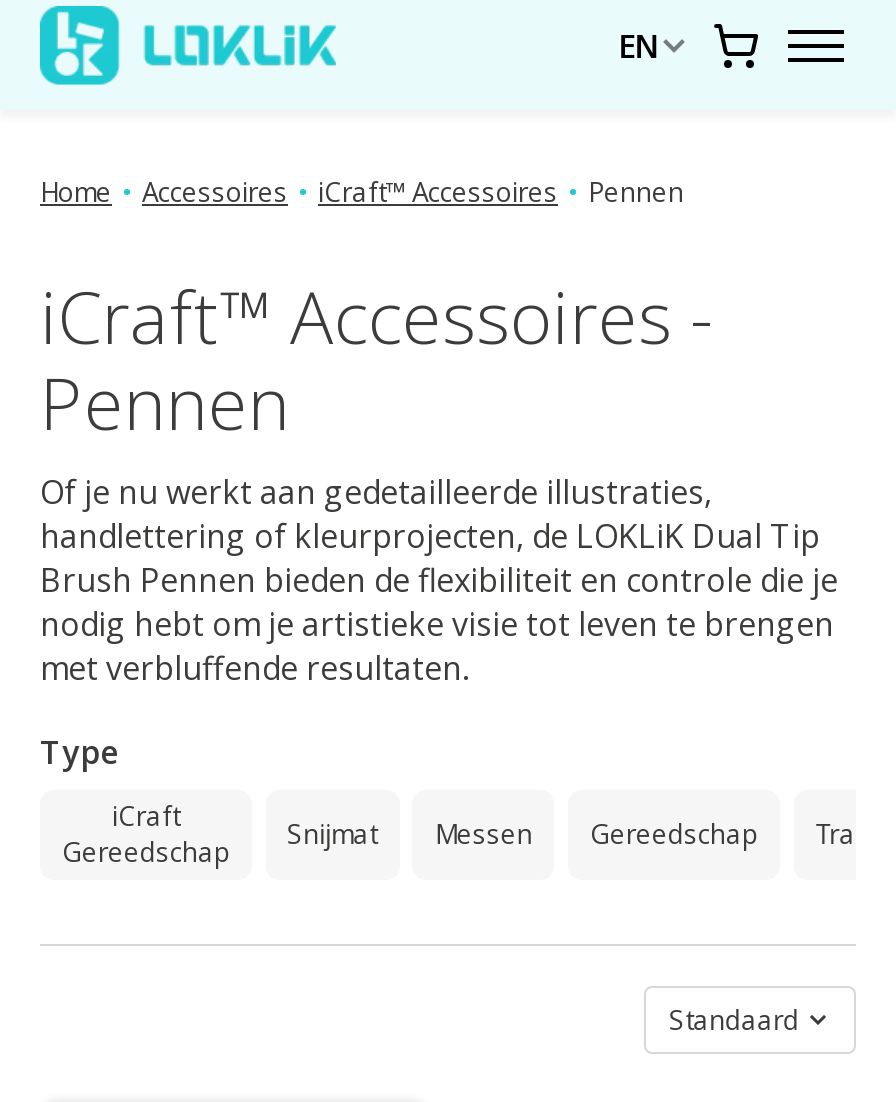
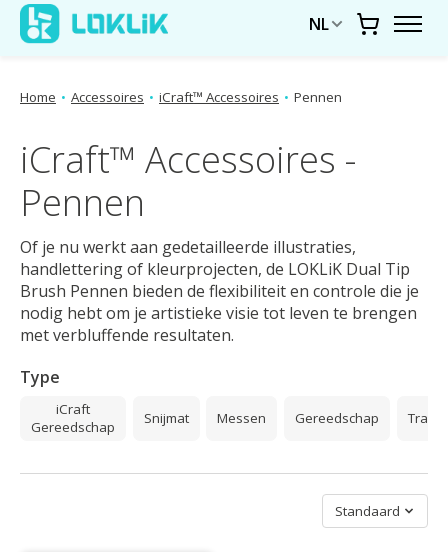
[618,24,658,68] EN -> [309,13,329,35] NL

